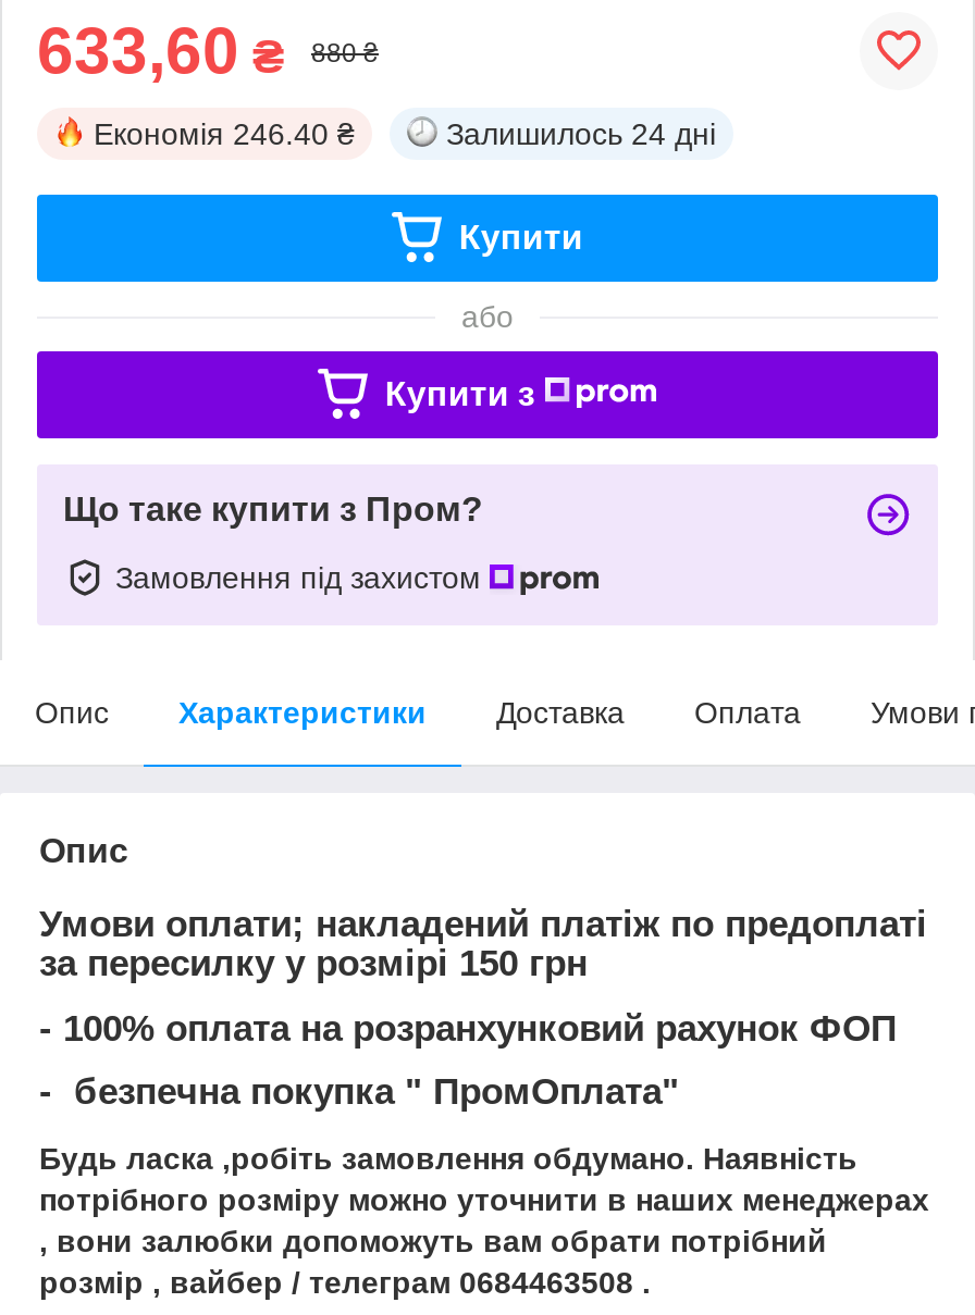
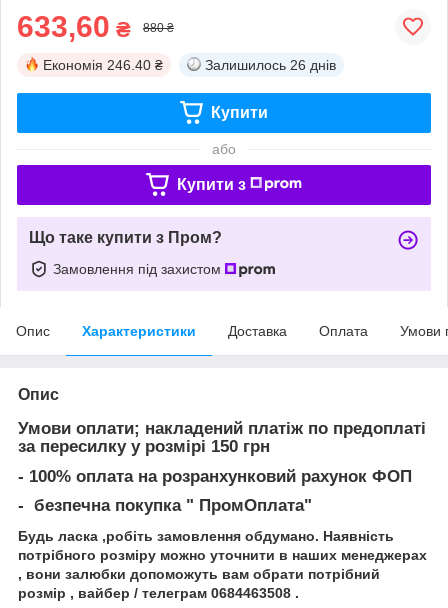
[446,116,716,151] Залишилось 24 дні -> [205,57,336,73] Залишилось 26 днів

